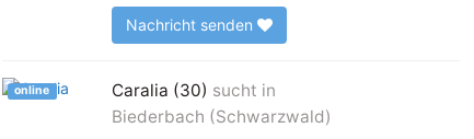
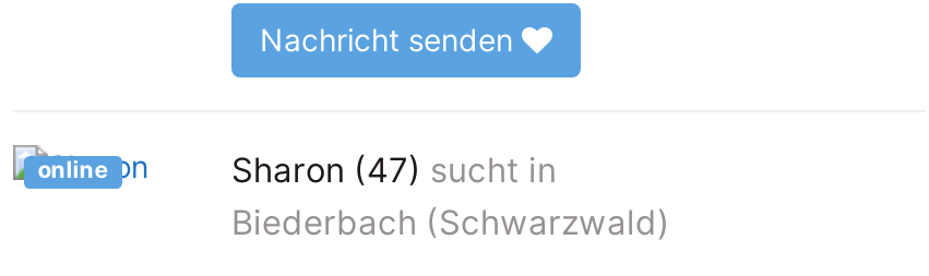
[112,80,276,101] Caralia (30) sucht in -> [231,149,557,191] Sharon (47) sucht in

